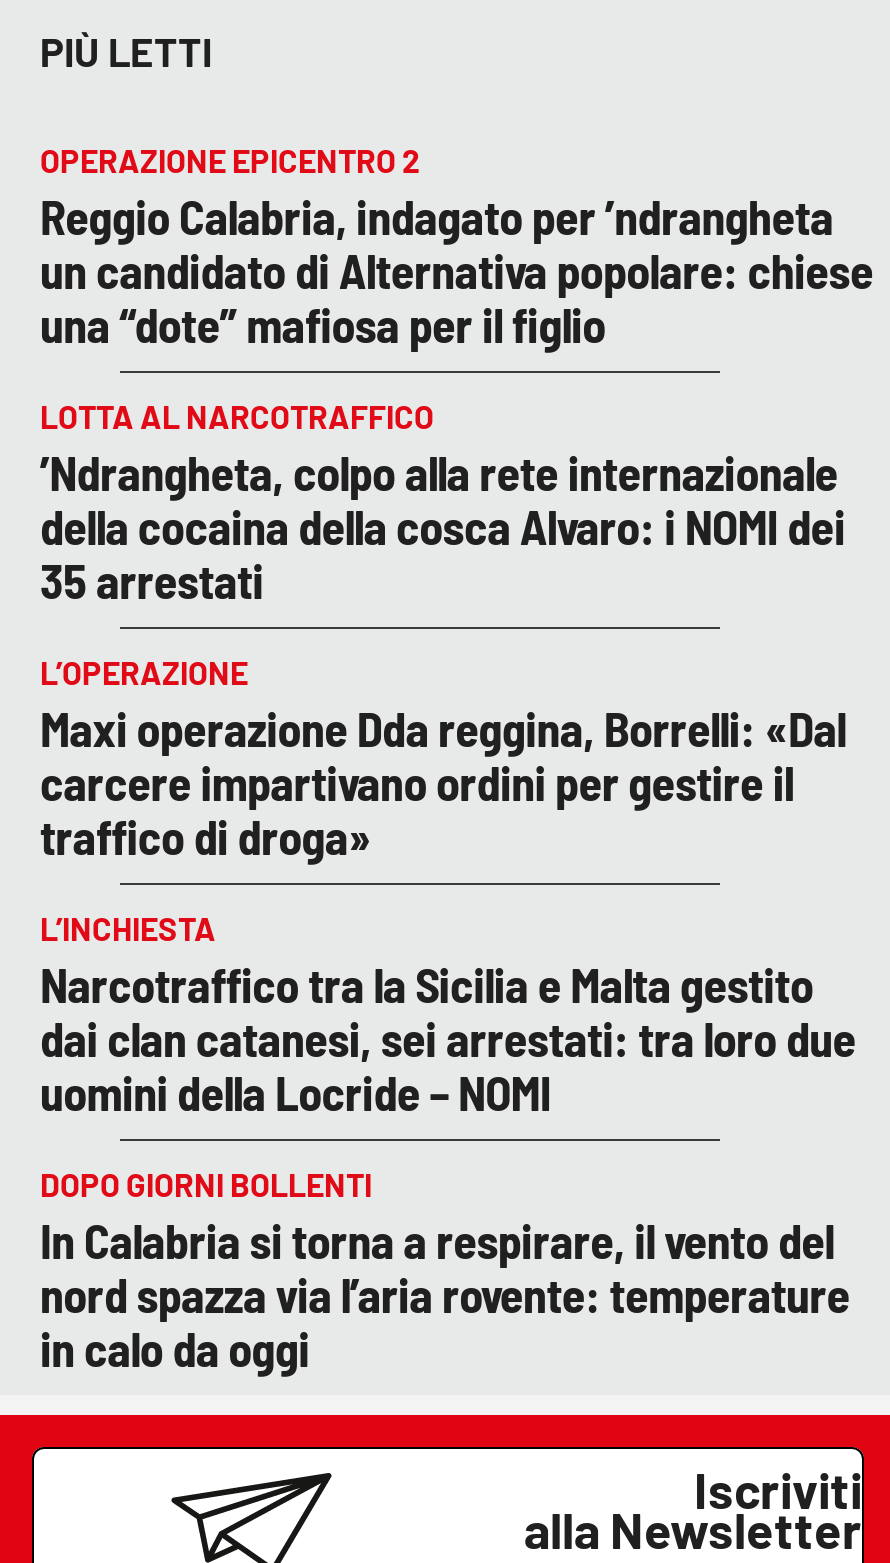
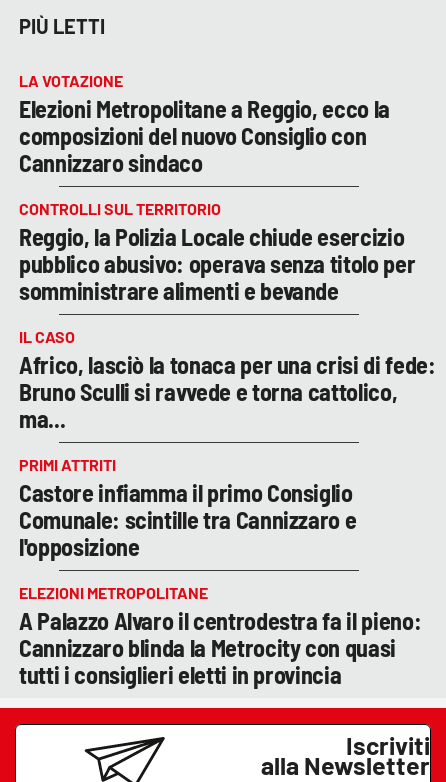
[40,141,873,353] OPERAZIONE EPICENTRO 2 | Reggio Calabria, indagato per ’ndrangheta | un candidato di Alternativa popolare: chiese | una “dote” mafiosa per il figlio -> [19,71,390,177] LA VOTAZIONE | Elezioni Metropolitane a Reggio, ecco la | composizioni del nuovo Consiglio con | Cannizzaro sindaco
[40,397,845,609] LOTTA AL NARCOTRAFFICO | ’Ndrangheta, colpo alla rete internazionale | della cocaina della cosca Alvaro: i NOMI dei | 35 arrestati -> [19,199,415,305] CONTROLLI SUL TERRITORIO | Reggio, la Polizia Locale chiude esercizio | pubblico abusivo: operava senza titolo per | somministrare alimenti e bevande
[40,653,846,865] L’OPERAZIONE | Maxi operazione Dda reggina, Borrelli: «Dal | carcere impartivano ordini per gestire il | traffico di droga» -> [19,327,436,433] IL CASO | Africo, lasciò la tonaca per una crisi di fede: | Bruno Sculli si ravvede e torna cattolico, | ma...
[40,909,856,1121] L’INCHIESTA | Narcotraffico tra la Sicilia e Malta gestito | dai clan catanesi, sei arrestati: tra loro due | uomini della Locride – NOMI -> [19,455,356,561] PRIMI ATTRITI | Castore infiamma il primo Consiglio | Comunale: scintille tra Cannizzaro e | l'opposizione
[40,1165,850,1377] DOPO GIORNI BOLLENTI | In Calabria si torna a respirare, il vento del | nord spazza via l’aria rovente: temperature | in calo da oggi -> [19,583,421,689] ELEZIONI METROPOLITANE | A Palazzo Alvaro il centrodestra fa il pieno: | Cannizzaro blinda la Metrocity con quasi | tutti i consiglieri eletti in provincia

